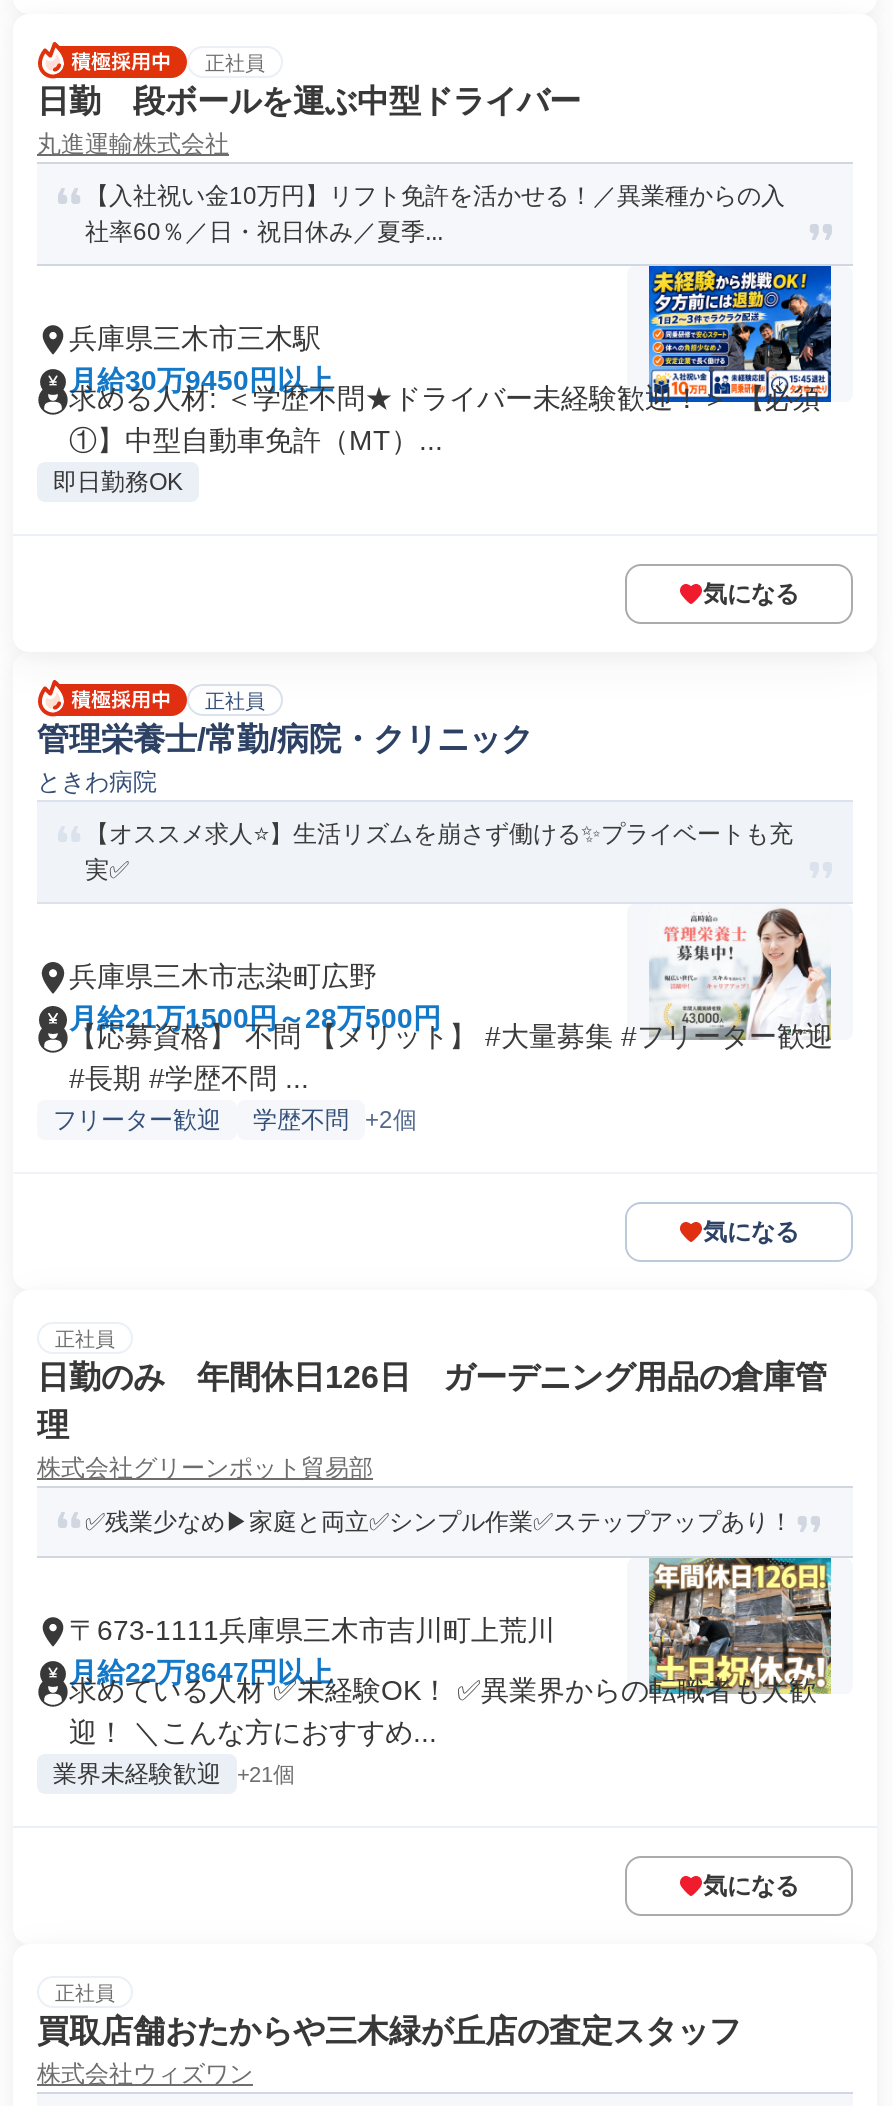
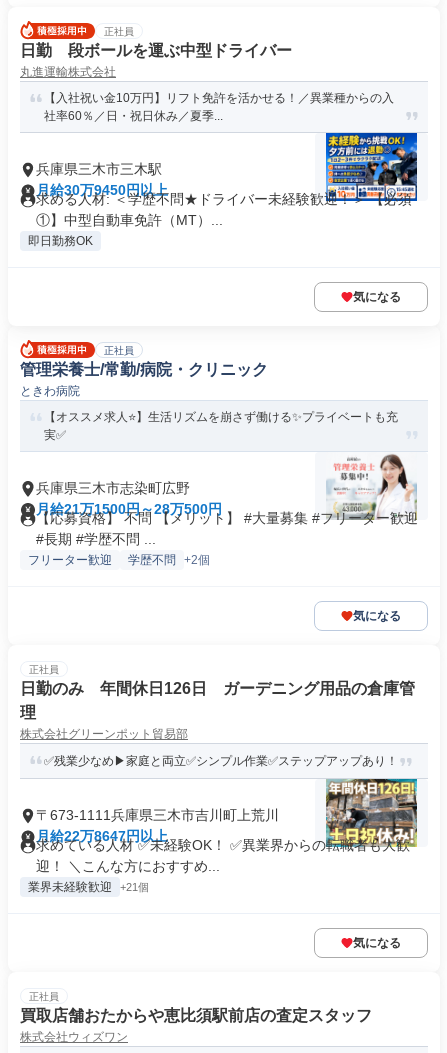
[37,2014,741,2048] 買取店舗おたからや三木緑が丘店の査定スタッフ -> [20,1007,372,1024] 買取店舗おたからや恵比須駅前店の査定スタッフ

